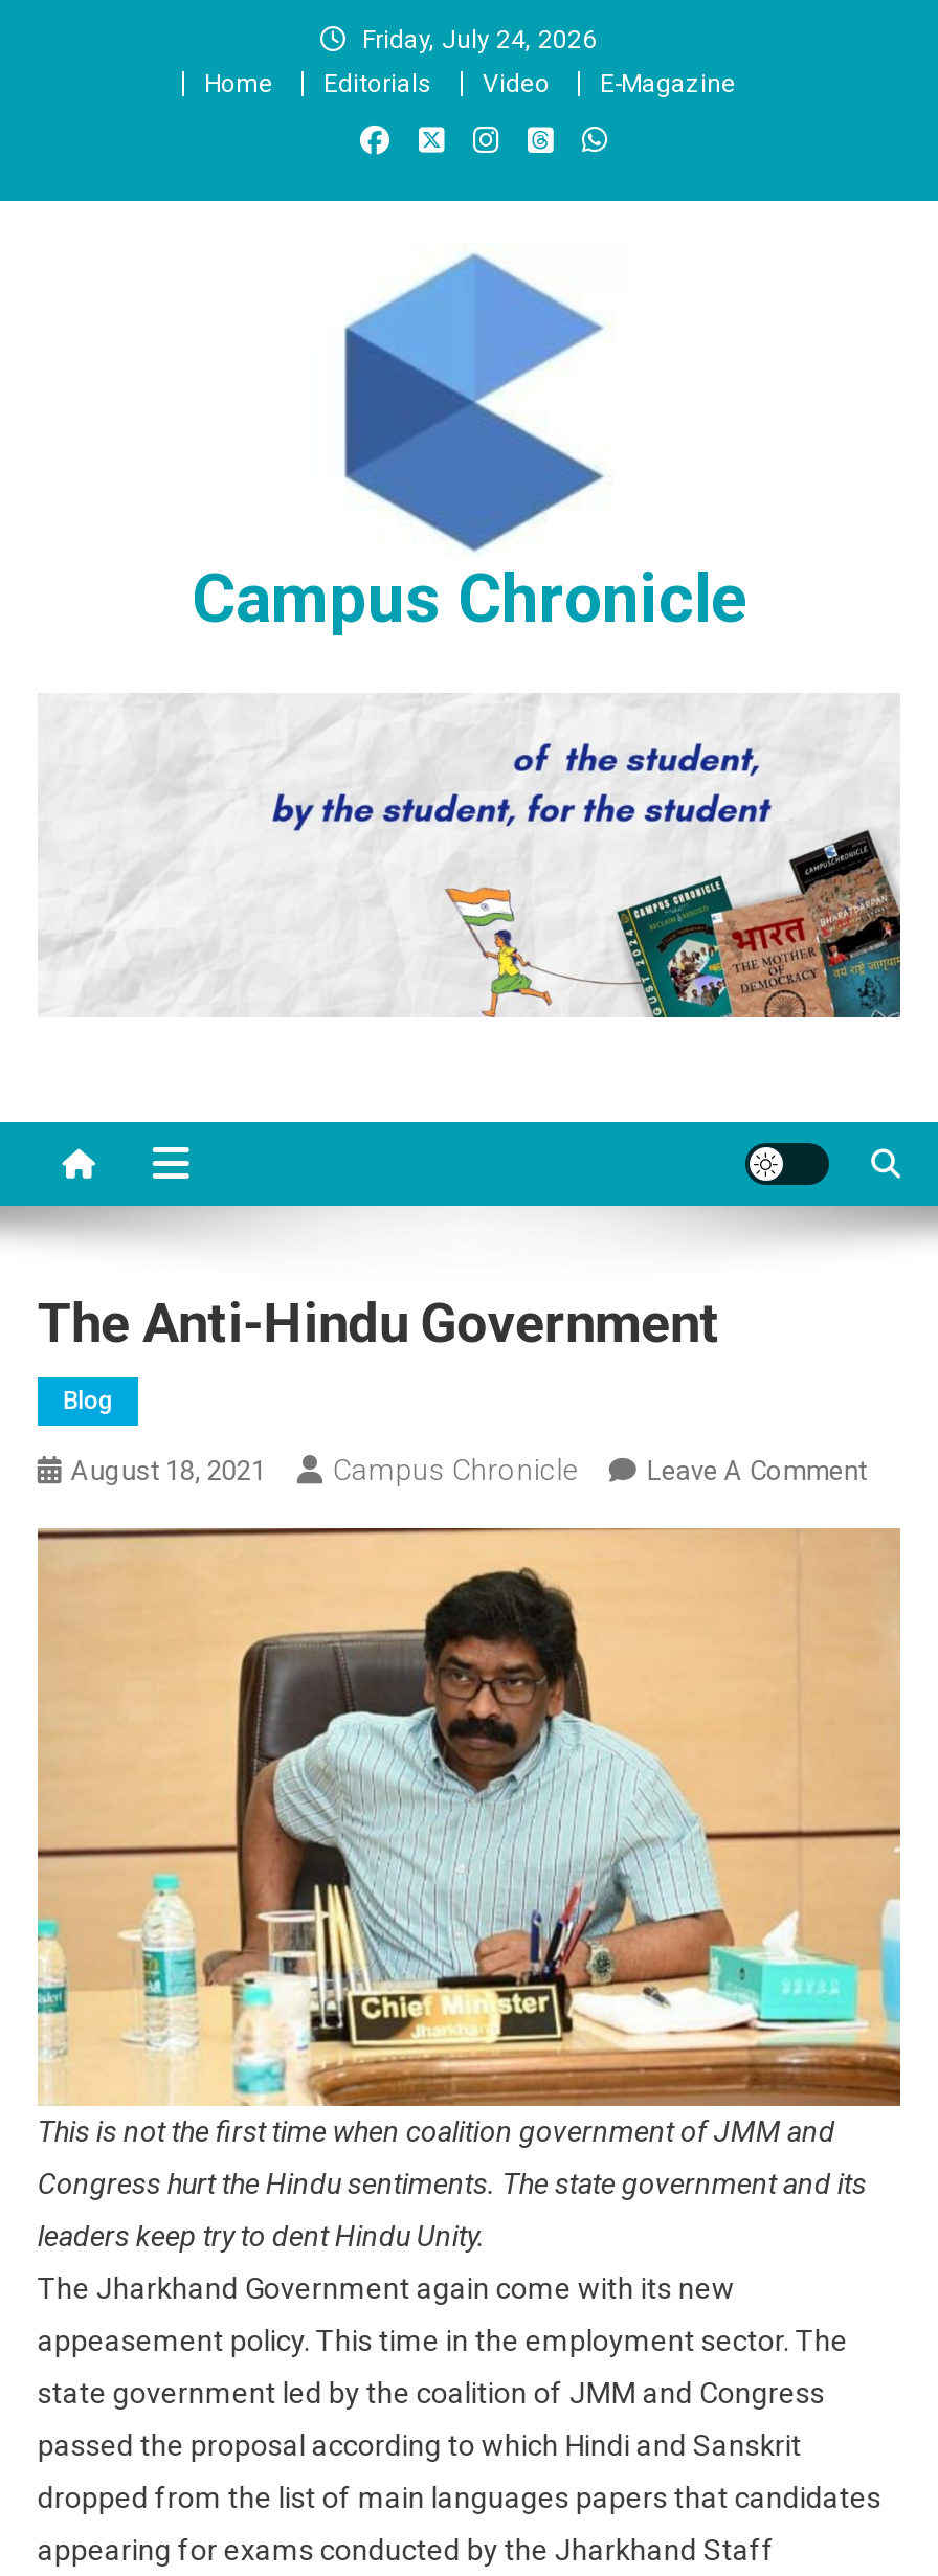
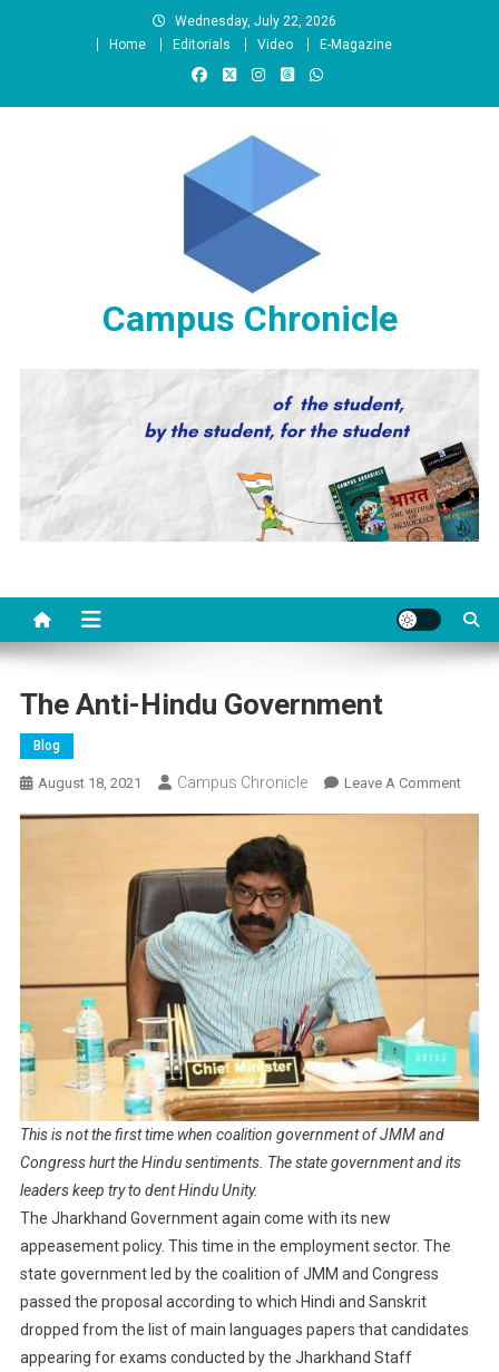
[362,25,597,54] Friday, July 24, 2026 -> [174,13,336,29] Wednesday, July 22, 2026

